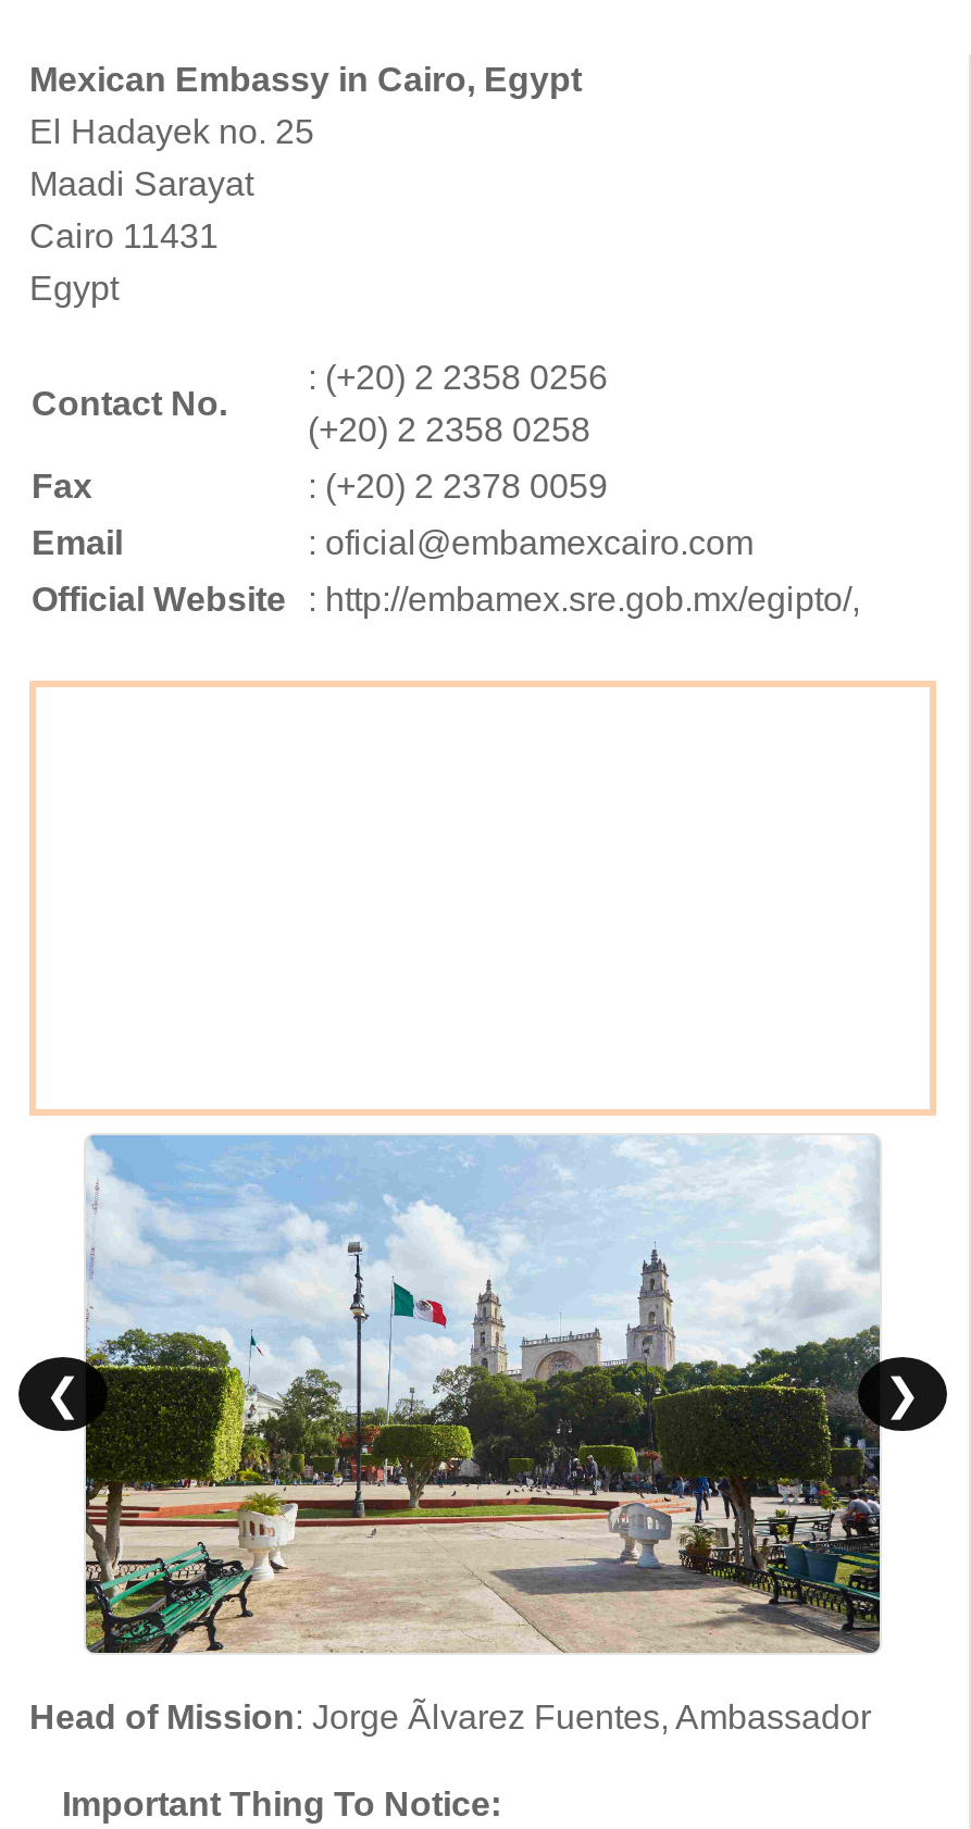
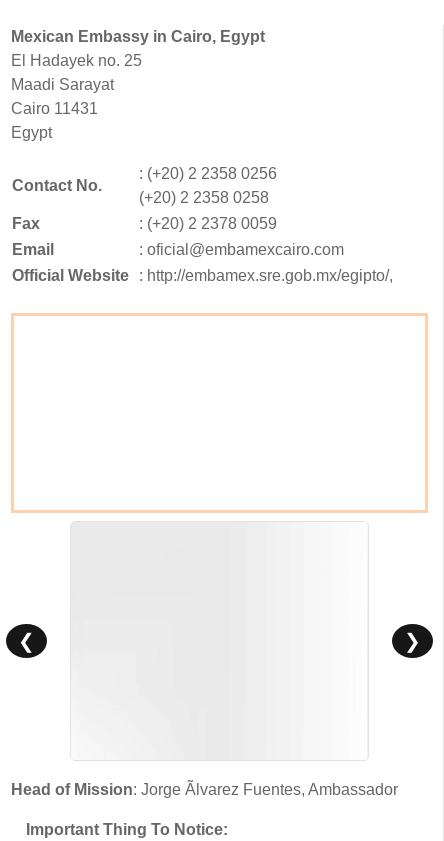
[84,1133,882,1655] [image] -> none

